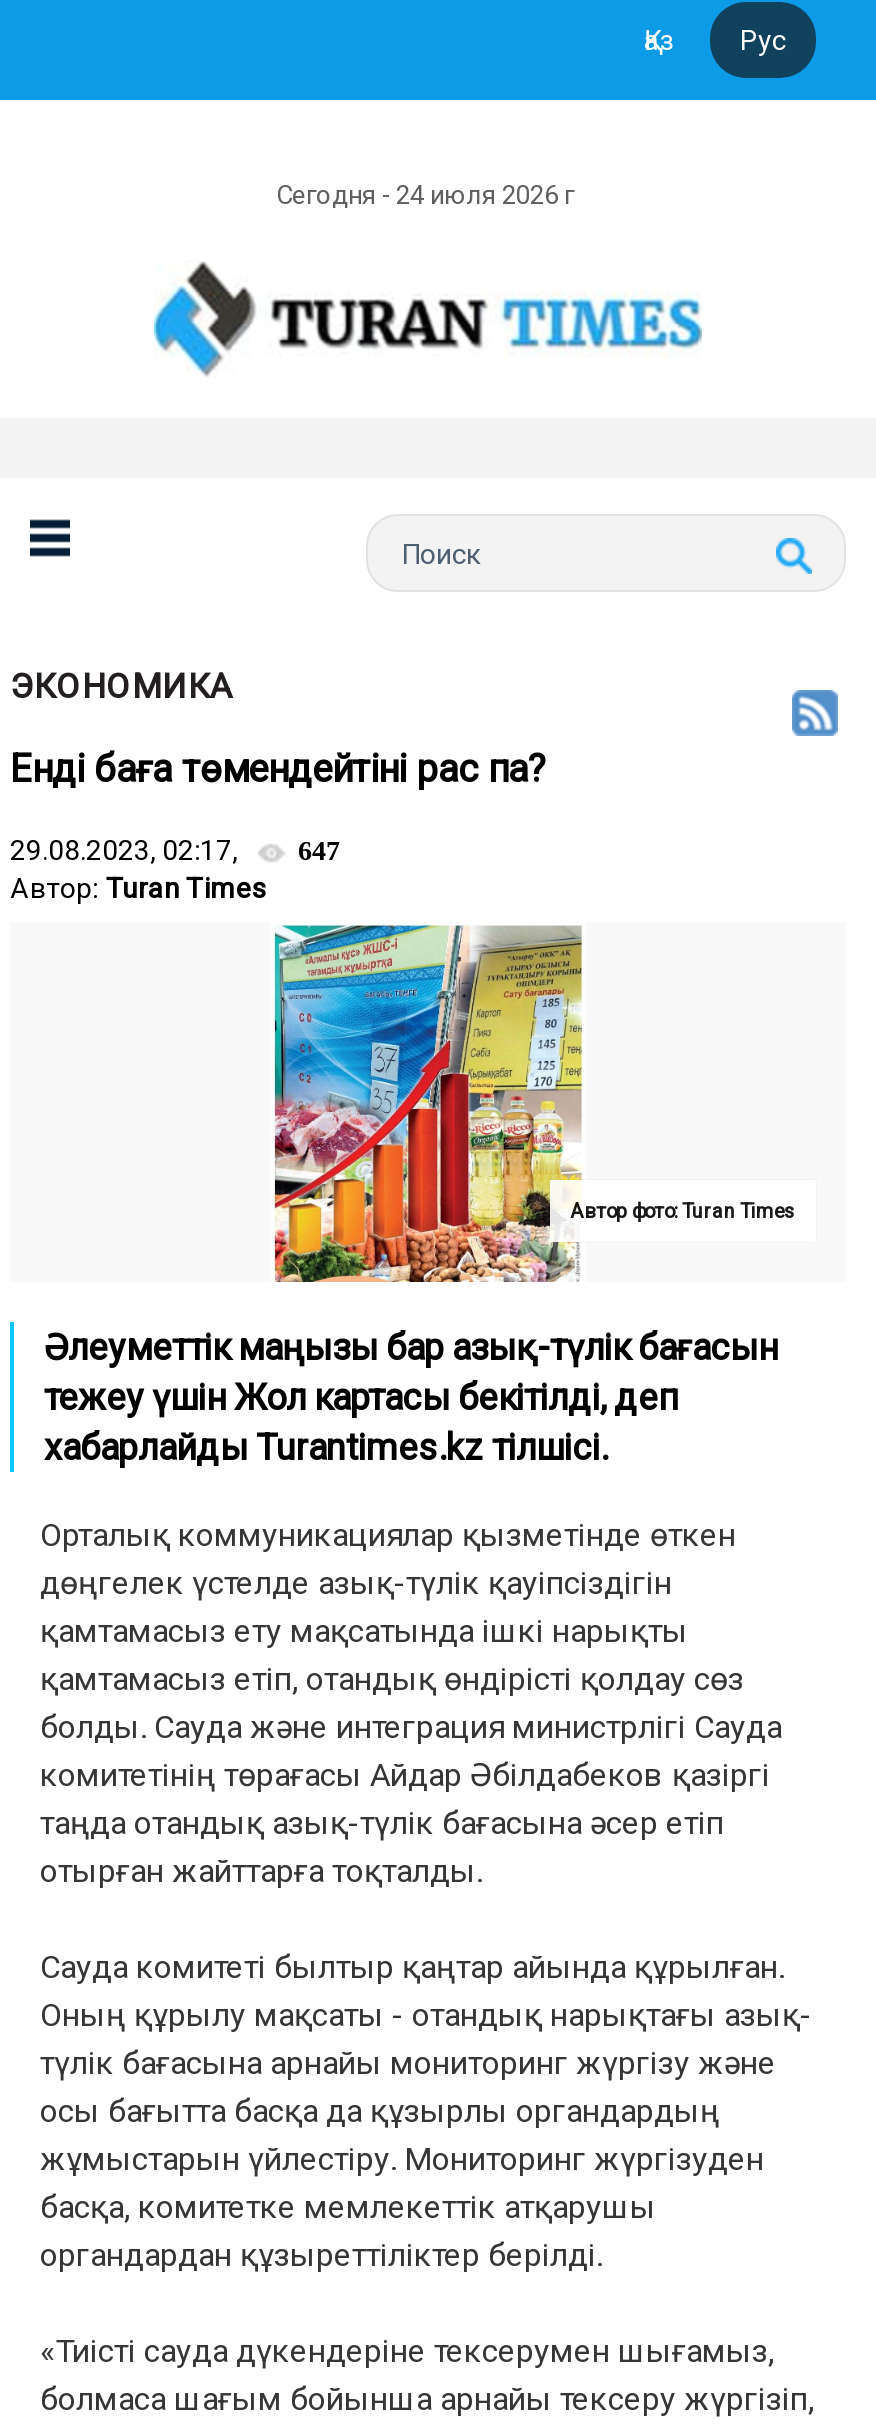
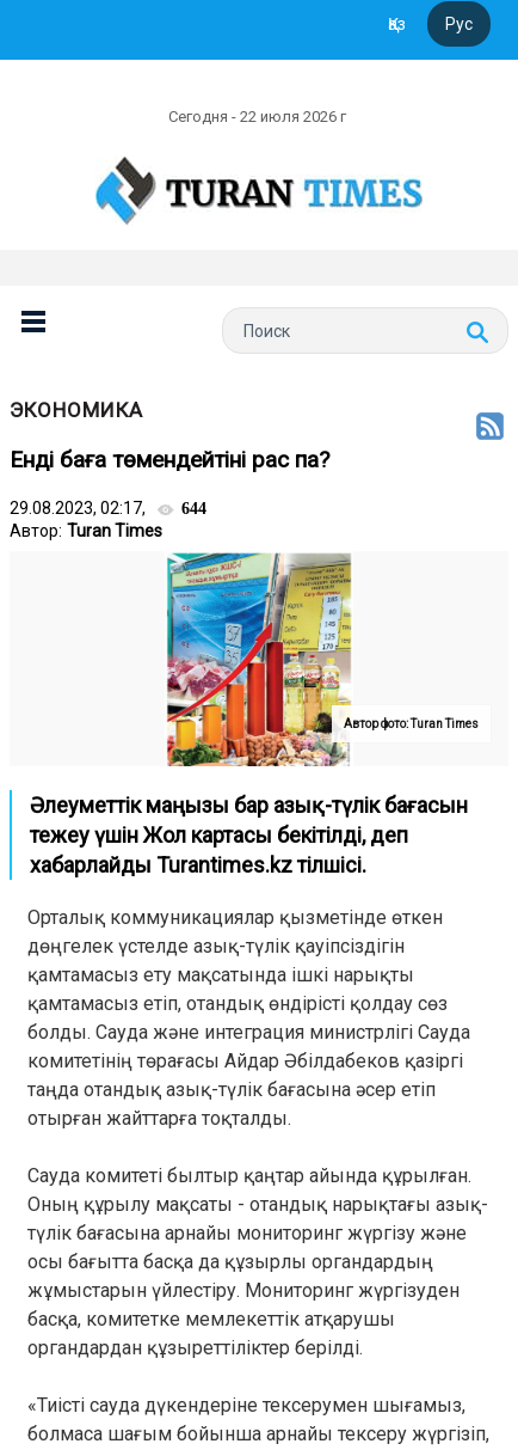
[276,180,580,210] Сегодня - 24 июля 2026 г -> [168,108,350,126] Сегодня - 22 июля 2026 г
[10,834,340,866] 29.08.2023, 02:17, 647 -> [10,498,206,518] 29.08.2023, 02:17, 644

